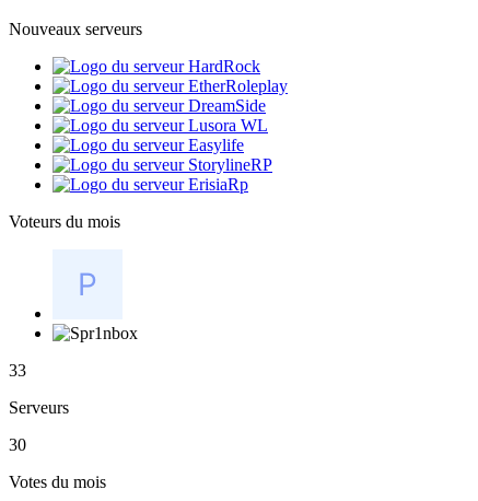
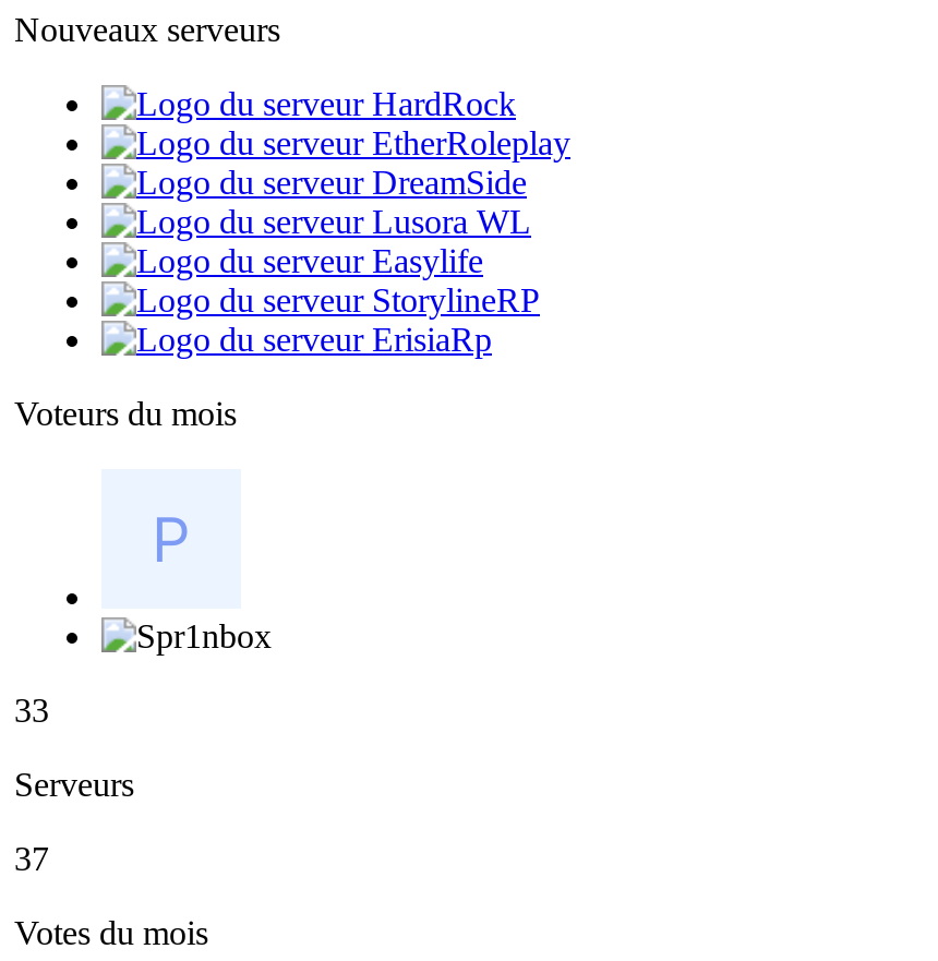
[9,435,26,454] 30 -> [14,839,49,876] 37

